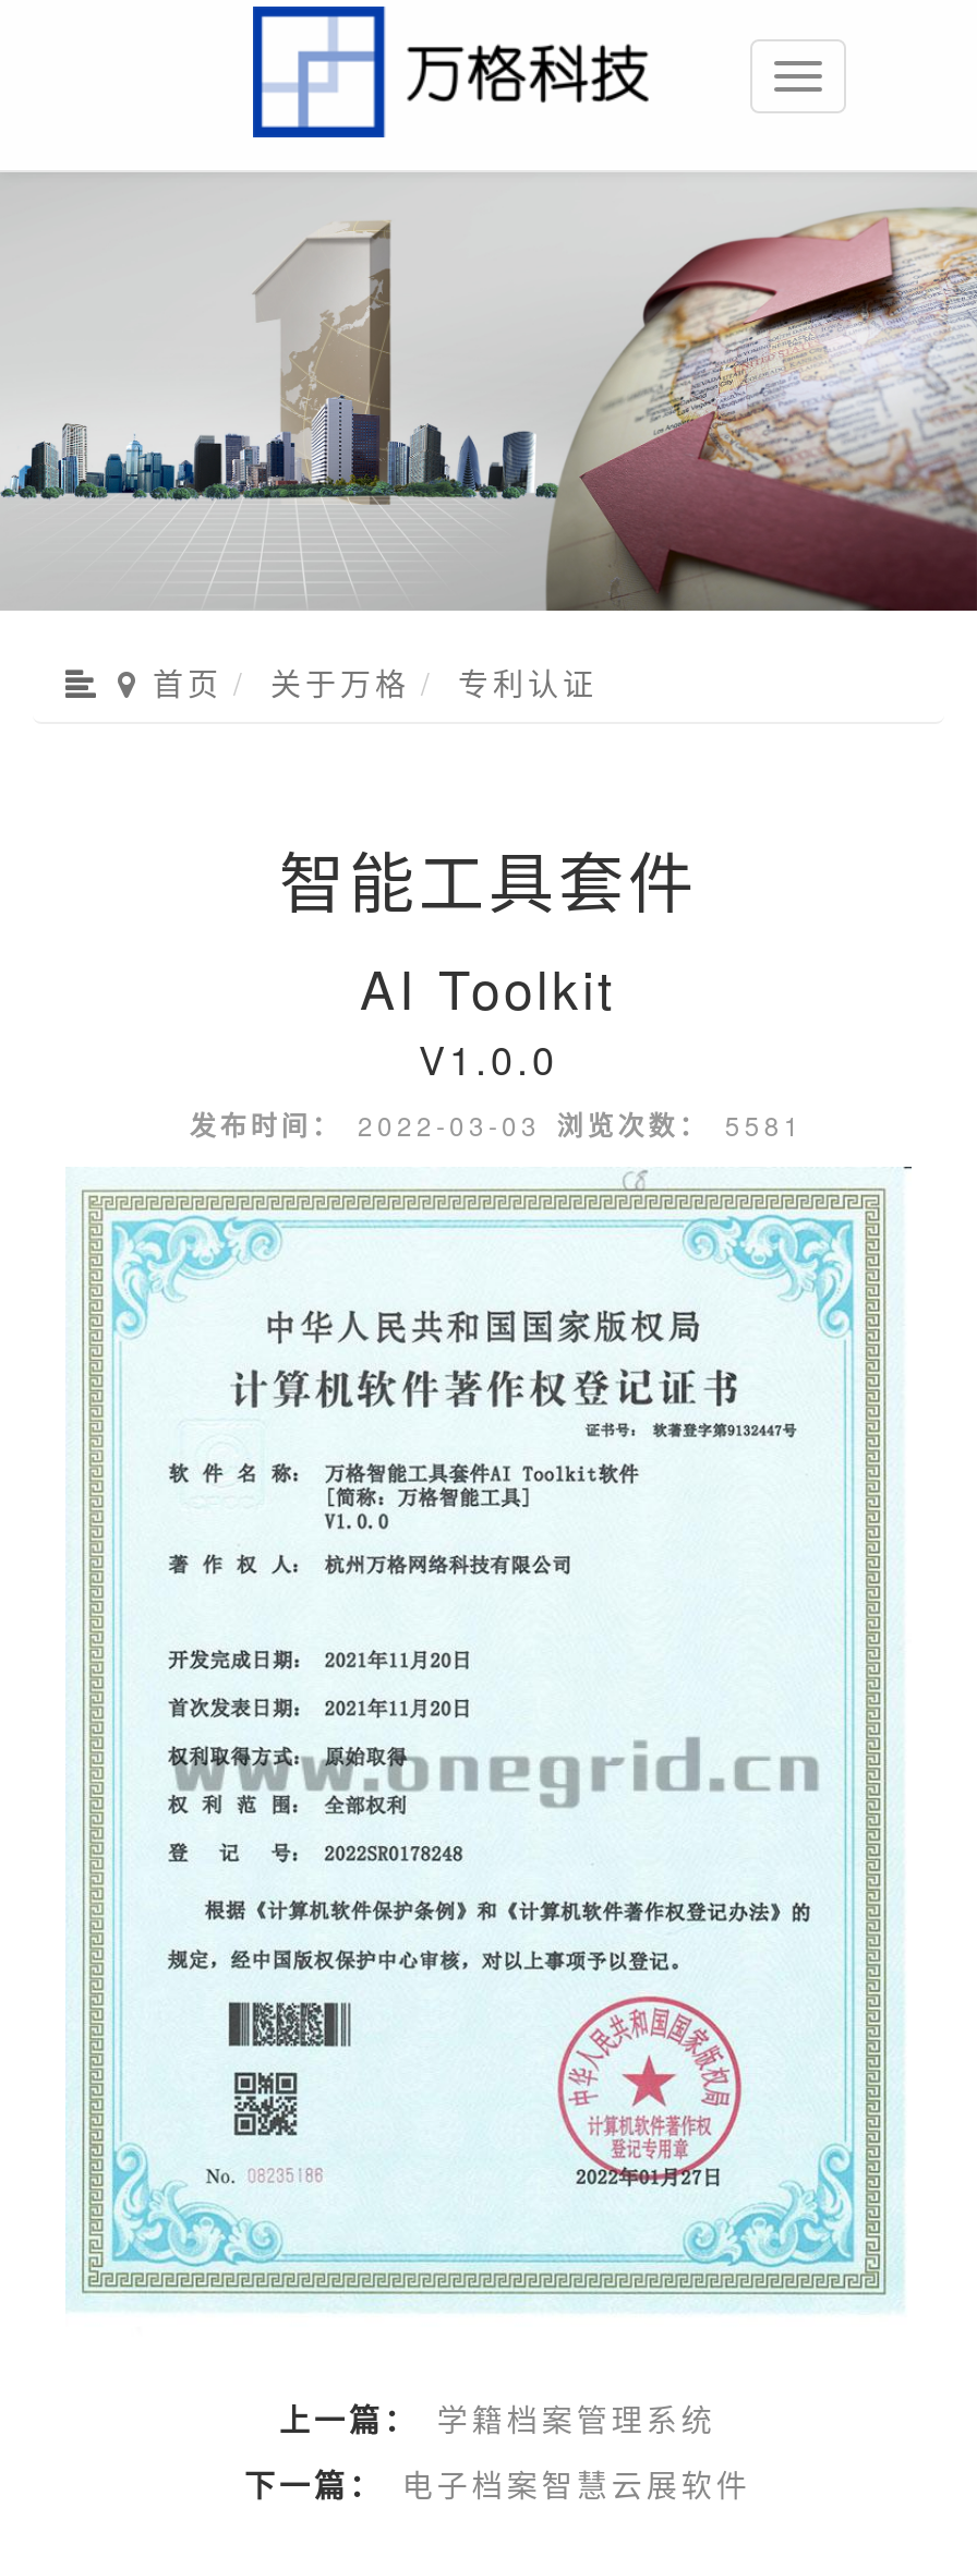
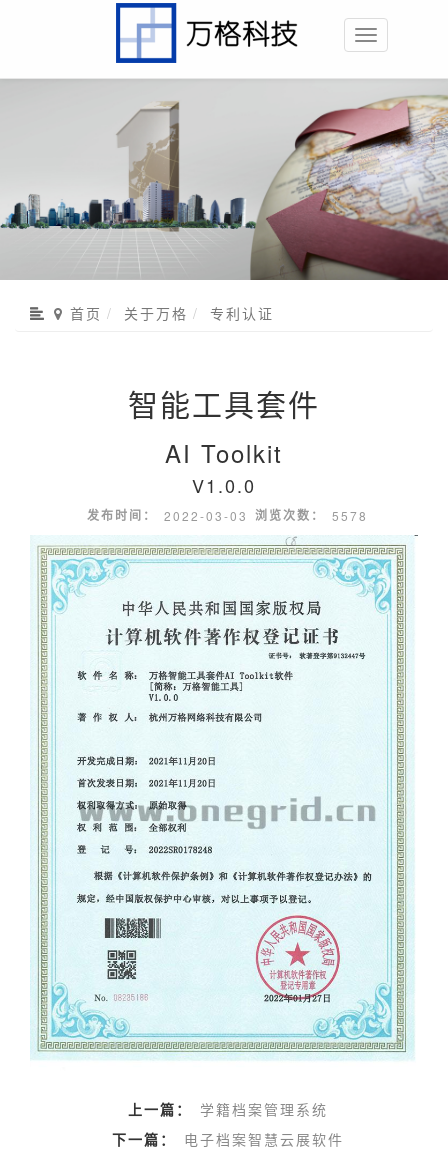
[189,1105,803,1145] 发布时间： 2022-03-03 浏览次数： 5581 -> [87,507,368,525] 发布时间： 2022-03-03 浏览次数： 5578

